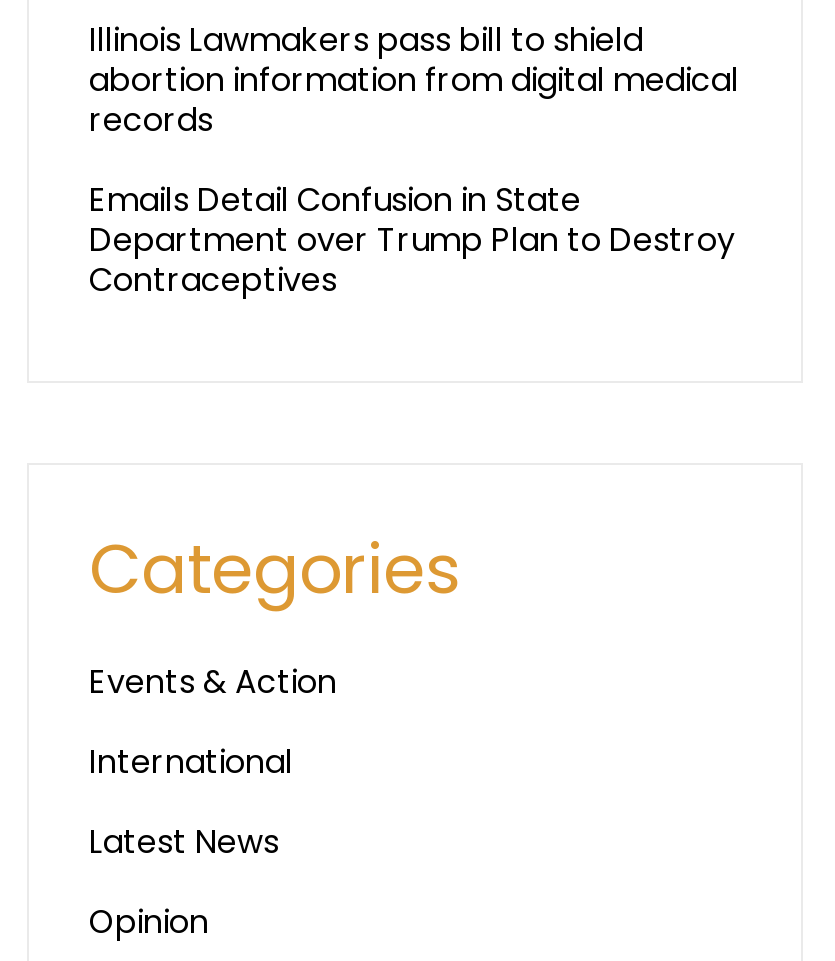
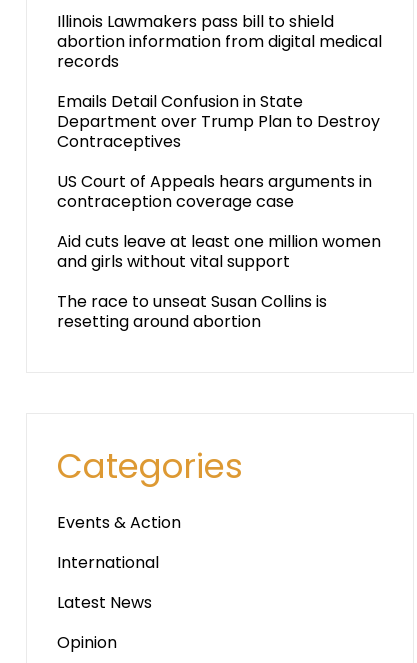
none -> [57,170,381,333] US Court of Appeals hears arguments in | contraception coverage case | Aid cuts leave at least one million women | and girls without vital support | The race to unseat Susan Collins is | resetting around abortion

